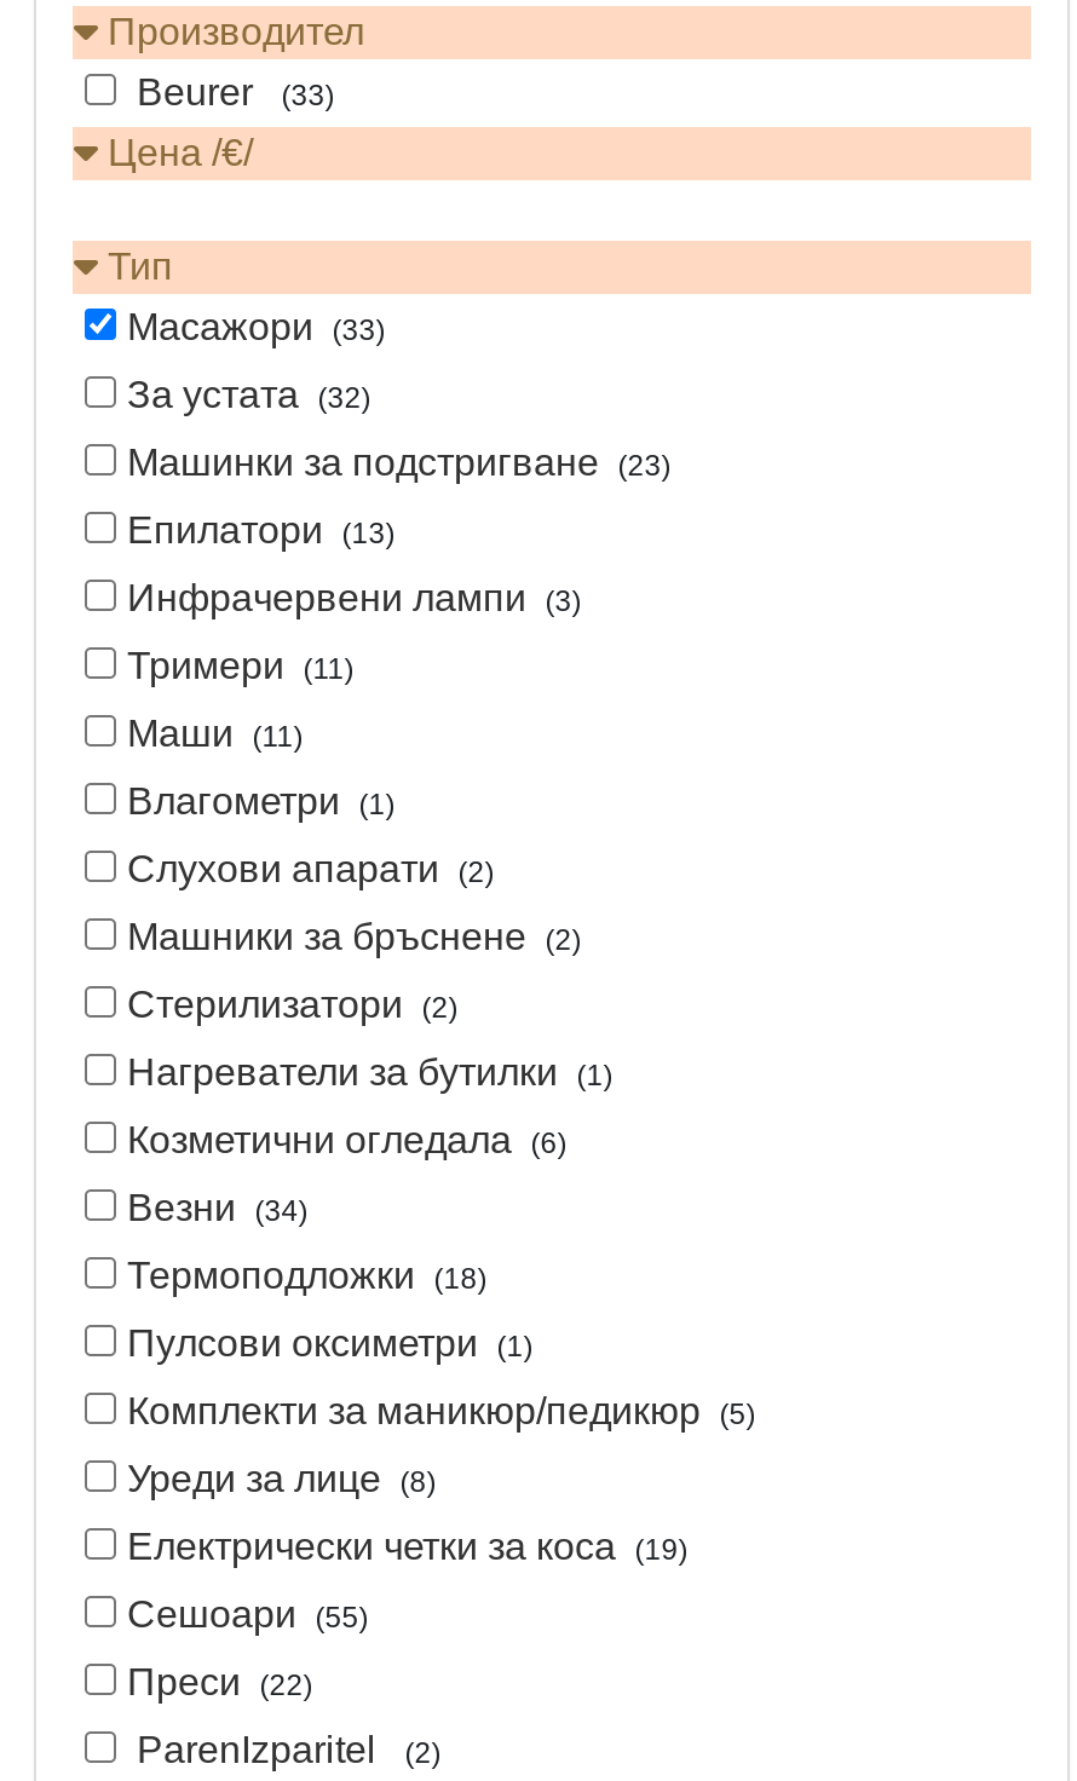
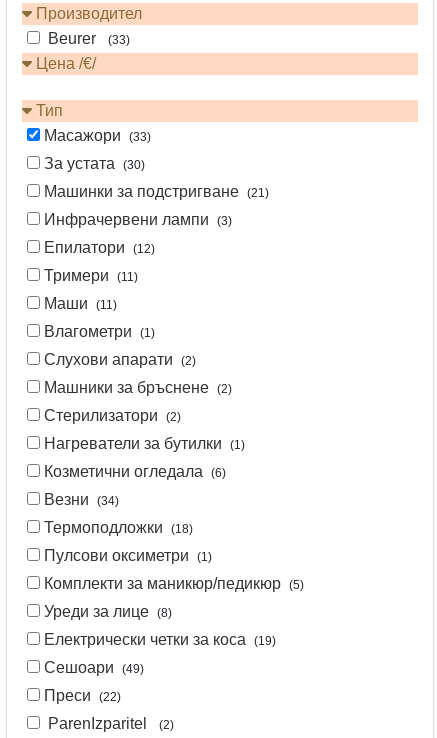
[117,374,671,551] За устата (32) | Машинки за подстригване (23) | Епилатори (13) -> [40,155,269,200] За устата (30) | Машинки за подстригване (21)
moved [117,577,582,618] -> [40,211,232,228]: Инфрачервени лампи (3)
none -> [40,239,155,256] Епилатори (12)
[117,1593,369,1635] Сешоари (55) -> [40,659,144,676] Сешоари (49)

